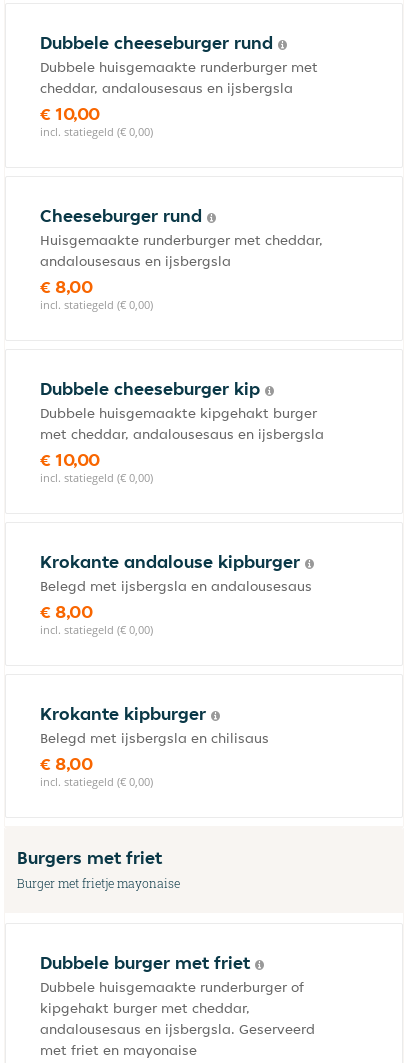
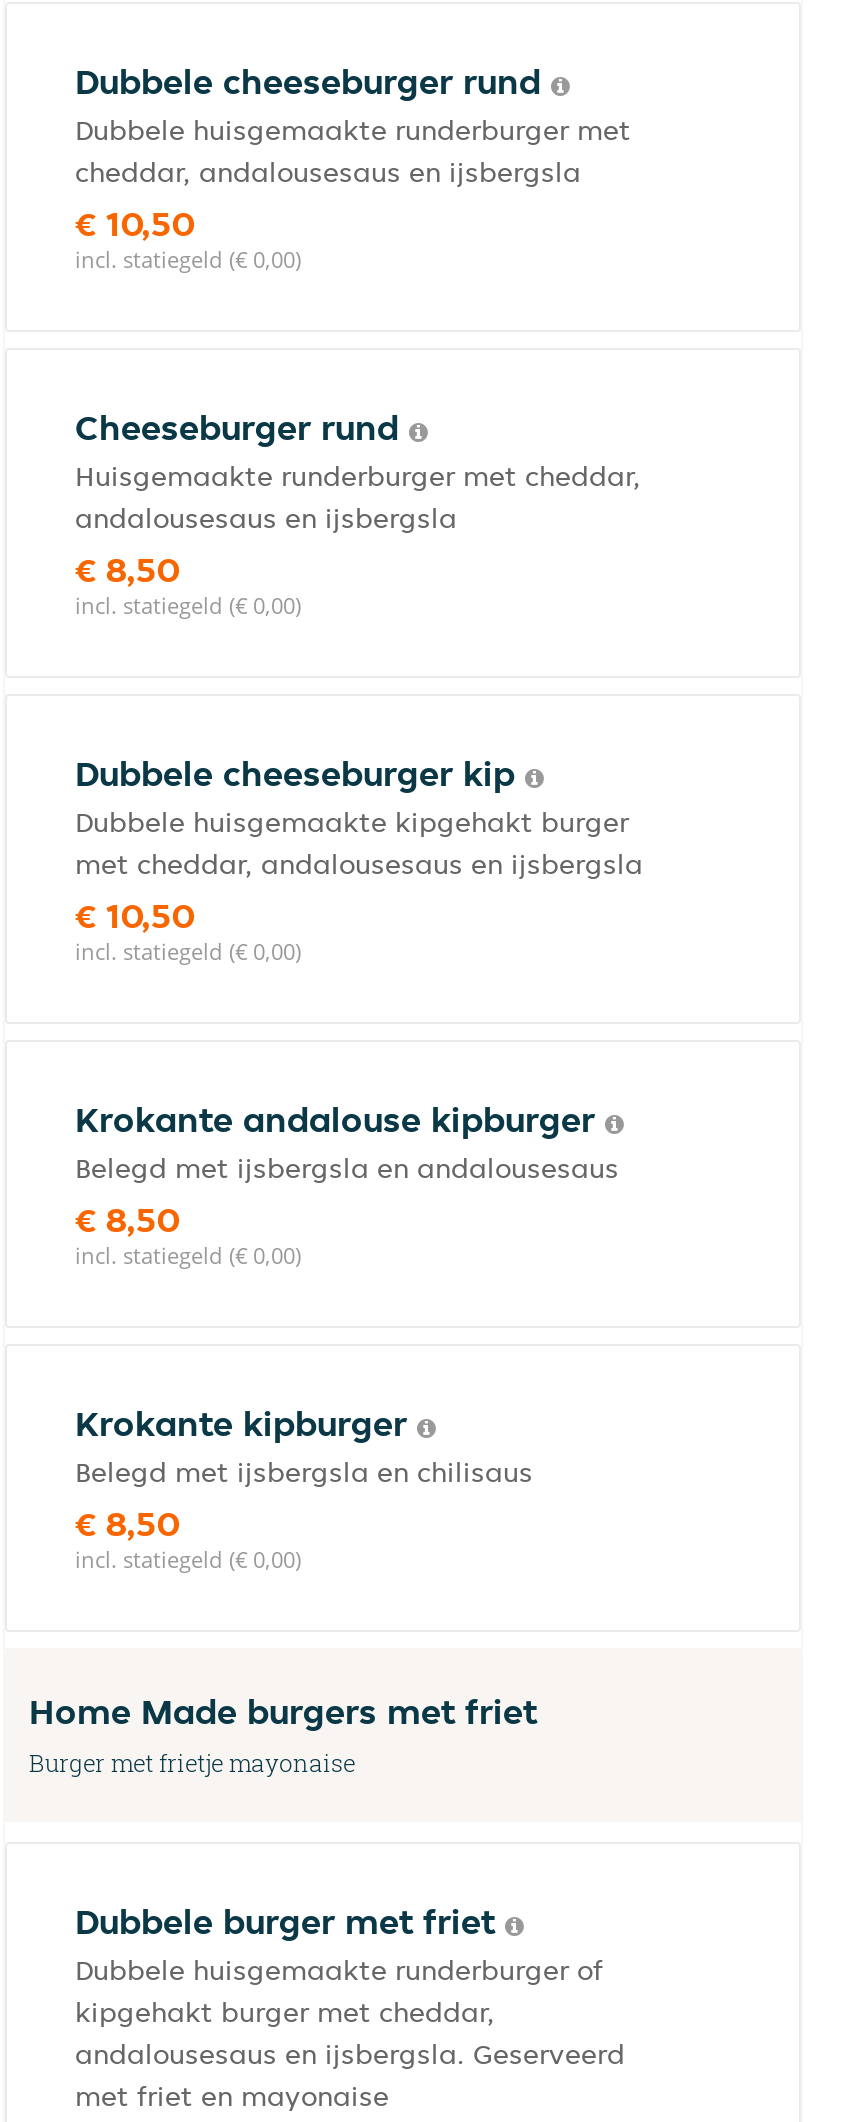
[40,102,99,125] € 10,00 -> [75,200,194,246] € 10,50
[40,275,92,298] € 8,00 -> [75,546,179,592] € 8,50
[40,448,99,471] € 10,00 -> [75,892,194,938] € 10,50
[40,600,92,623] € 8,00 -> [75,1196,179,1242] € 8,50
[40,752,92,775] € 8,00 -> [75,1500,179,1546] € 8,50
[17,846,162,869] Burgers met friet -> [29,1688,537,1734] Home Made burgers met friet

